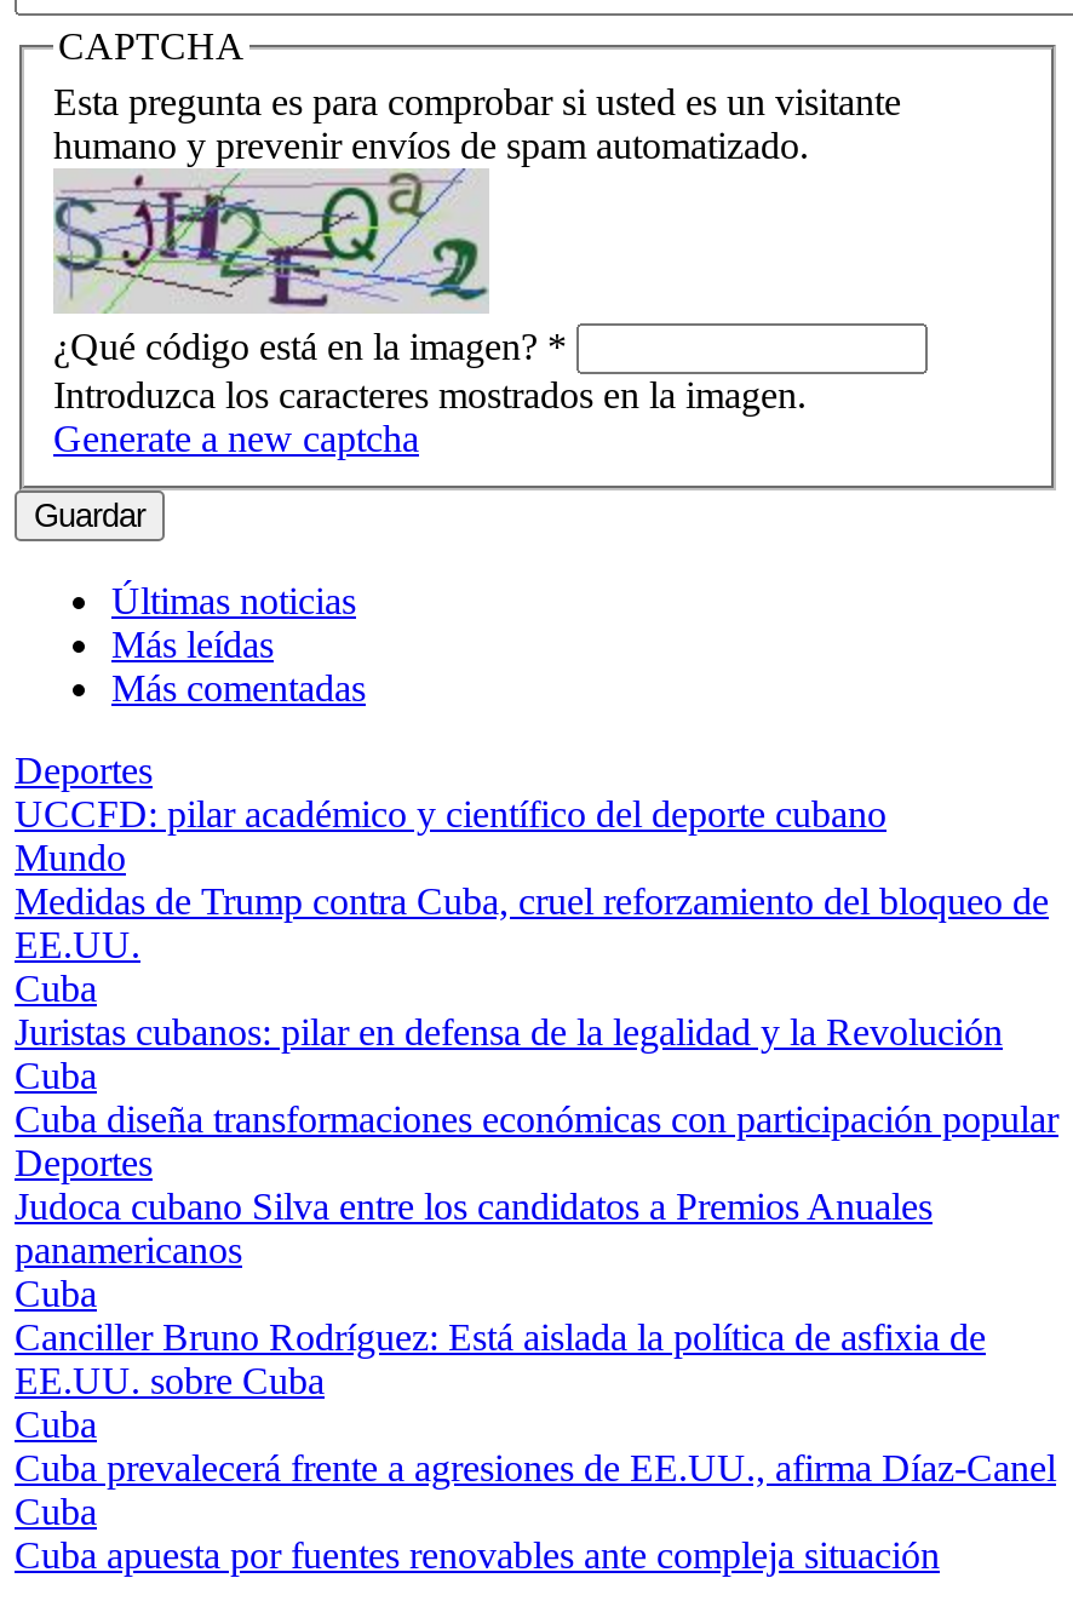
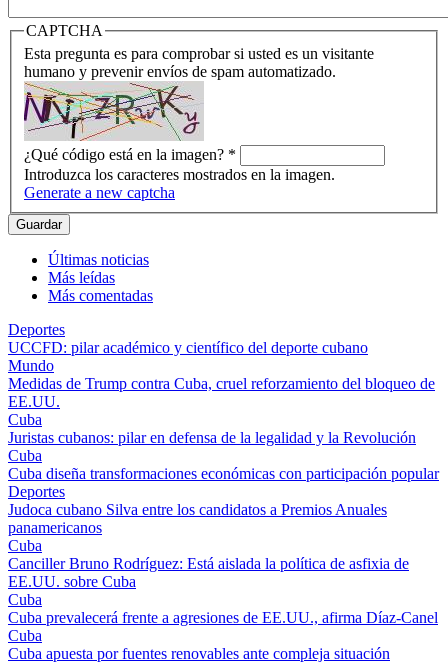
[53,173,489,314] [image] -> [23,83,202,142] [image]

